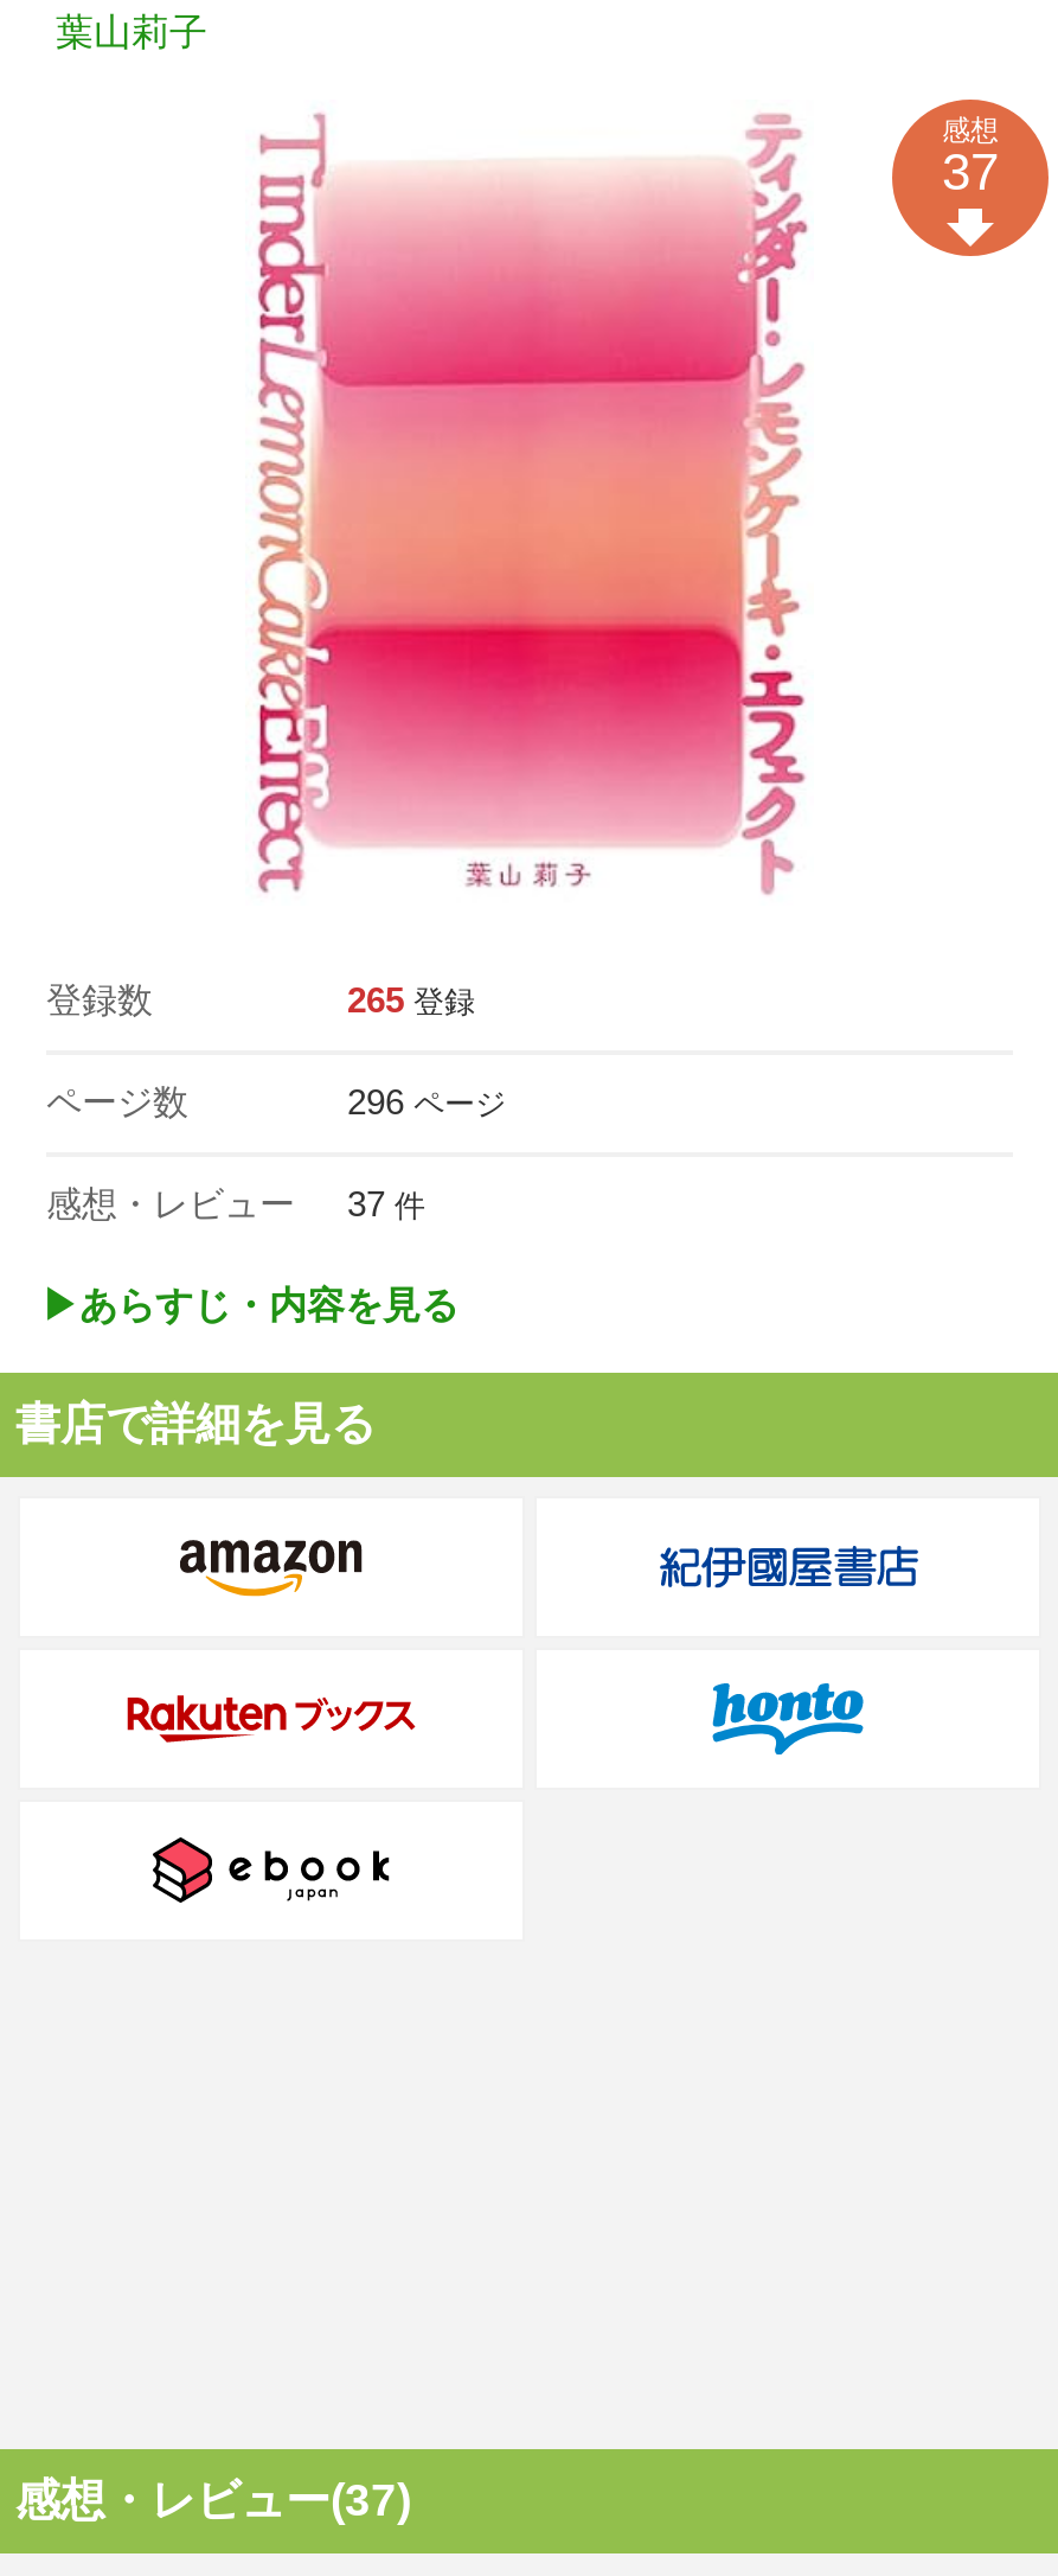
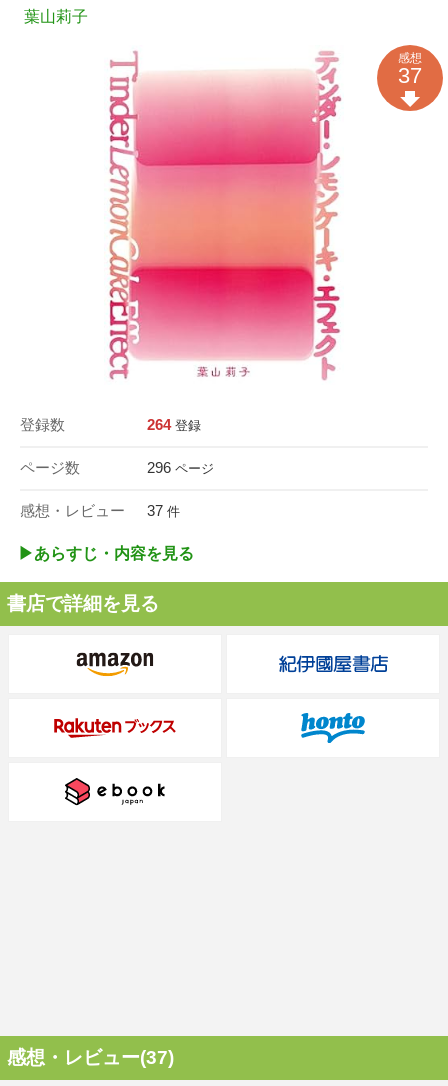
[347,979,475,1019] 265 登録 -> [147,416,201,433] 264 登録

